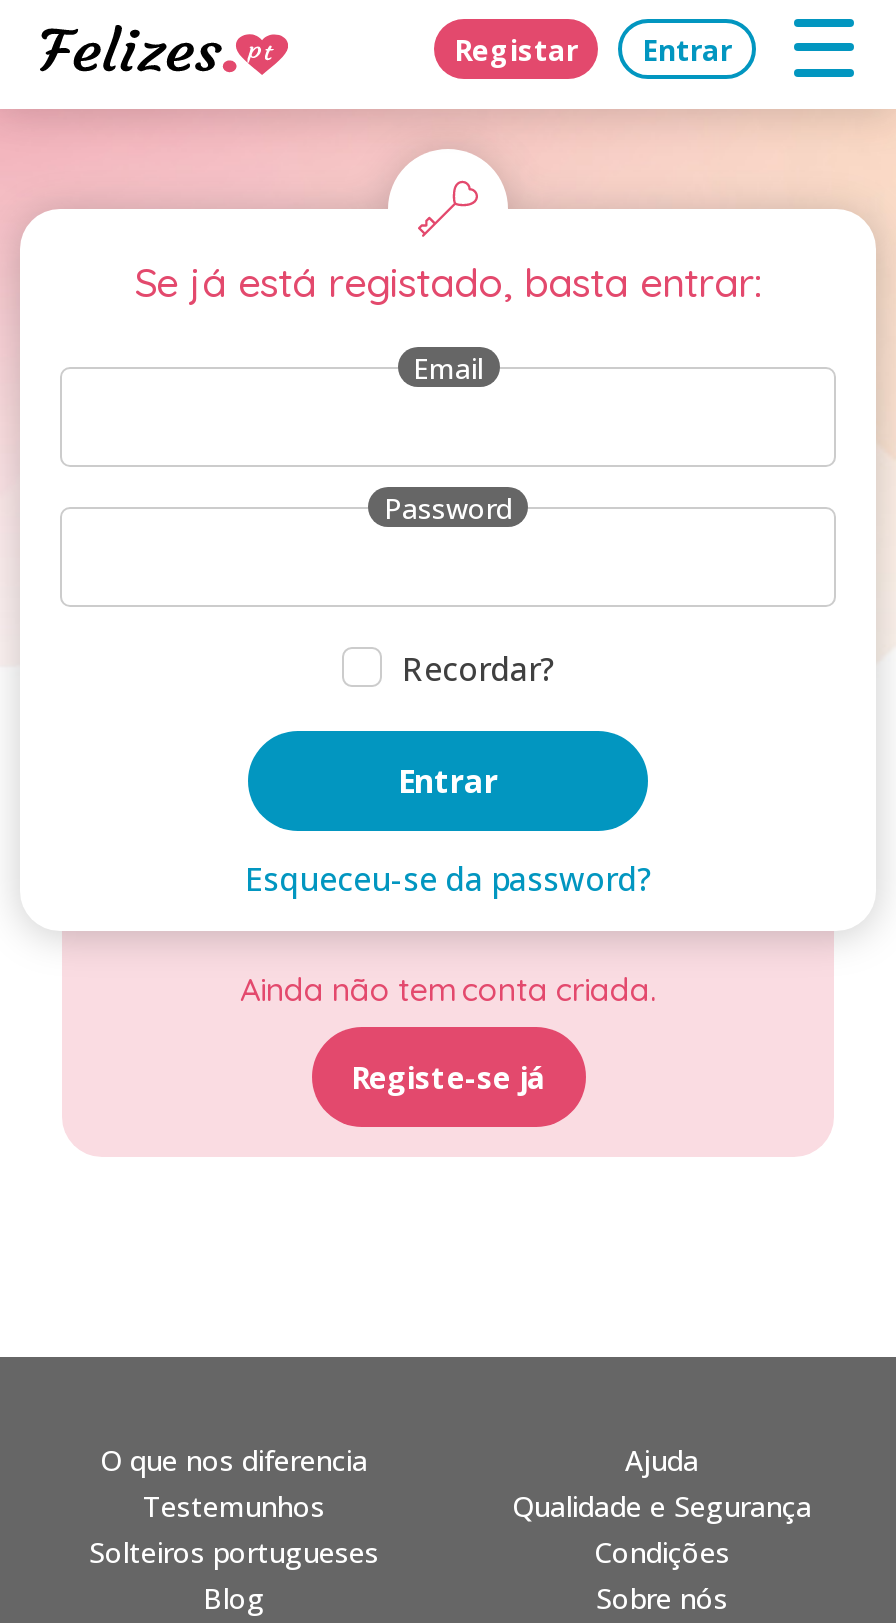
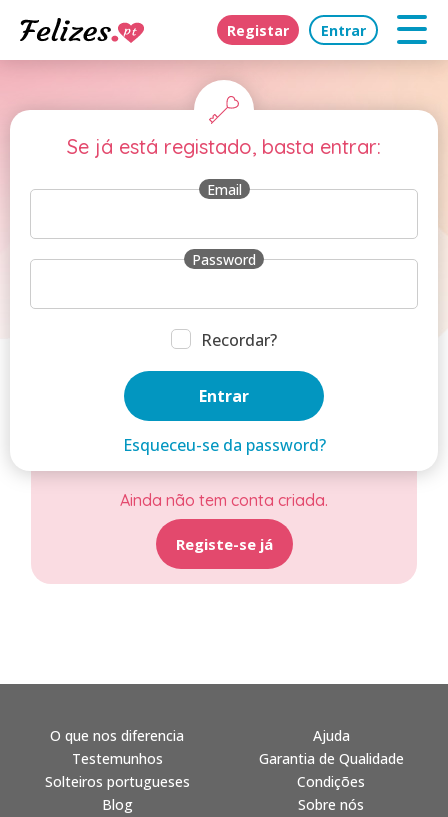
[512,1487,812,1525] Qualidade e Segurança -> [258,749,403,768] Garantia de Qualidade

